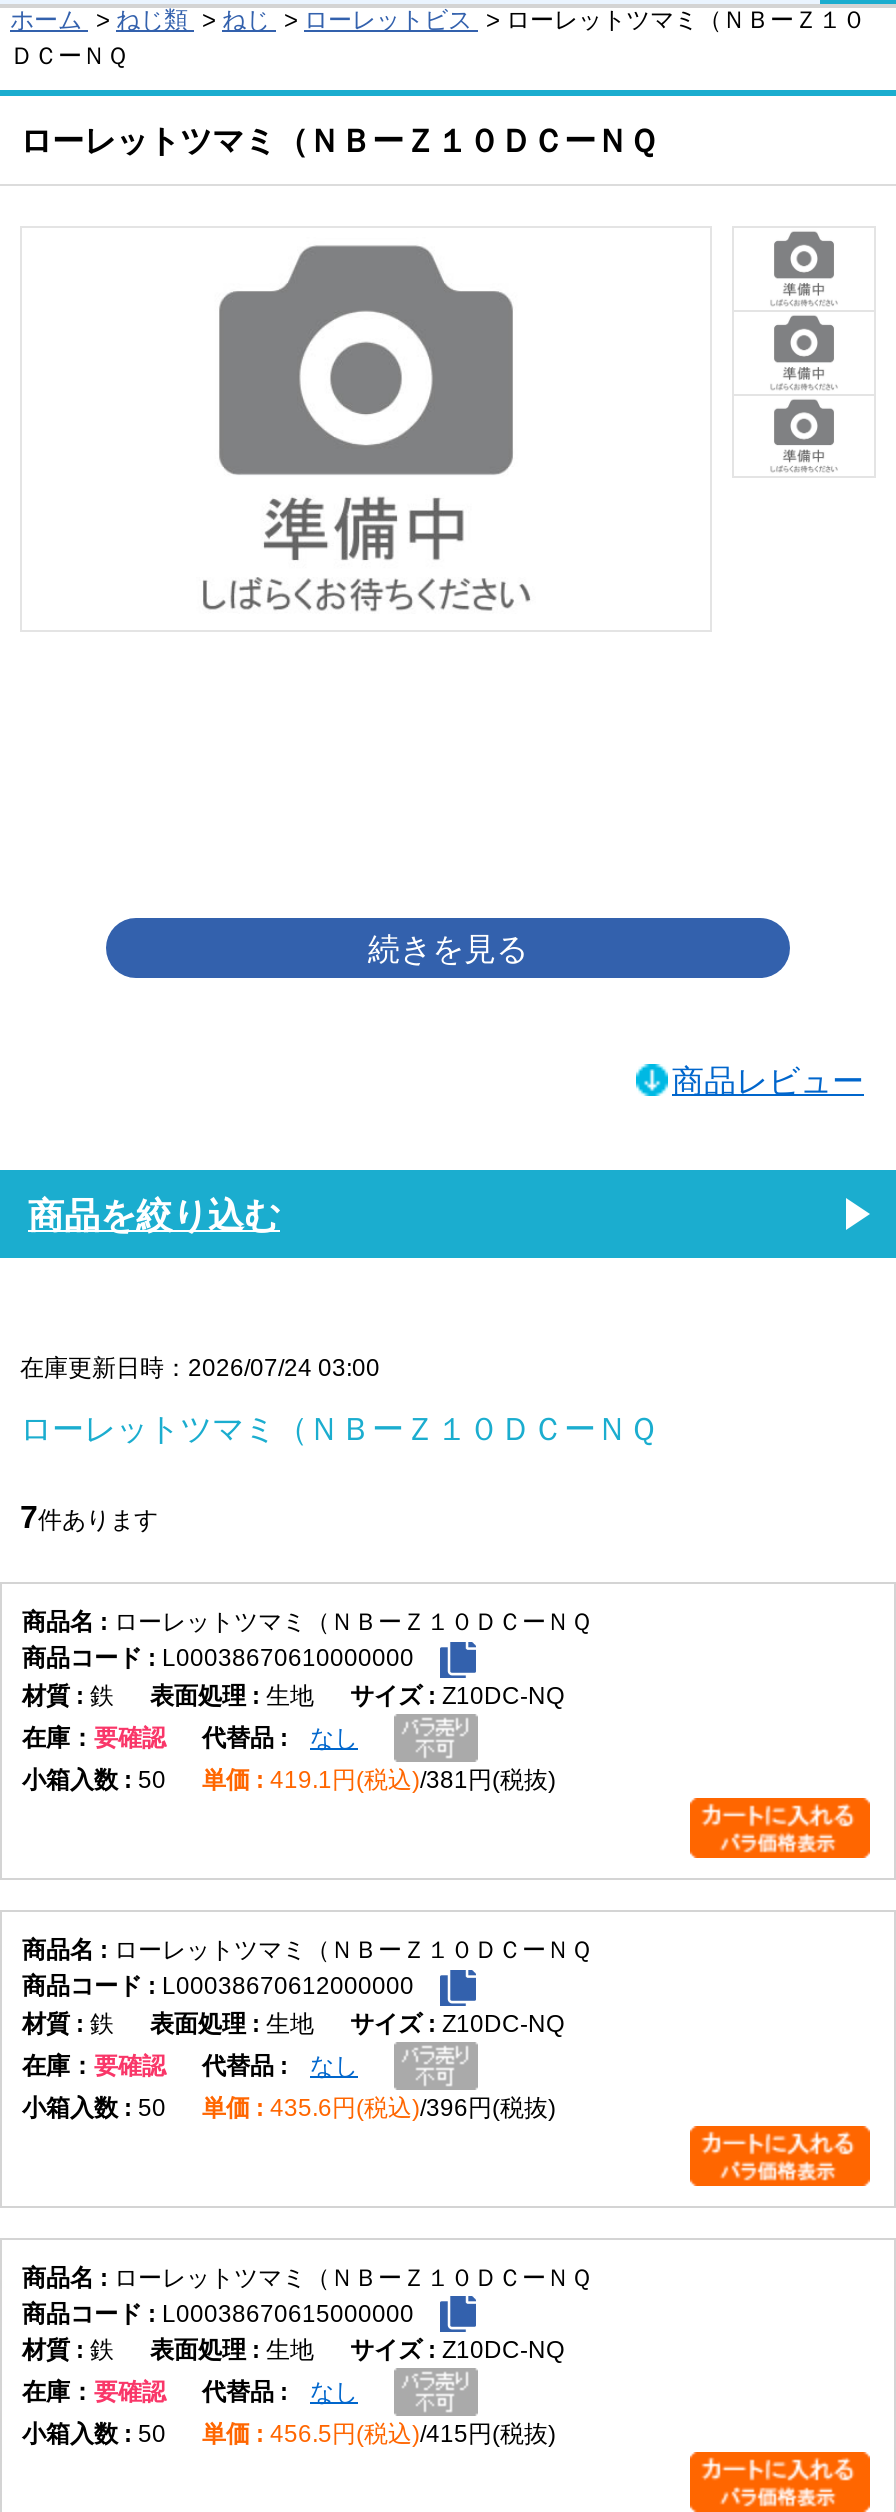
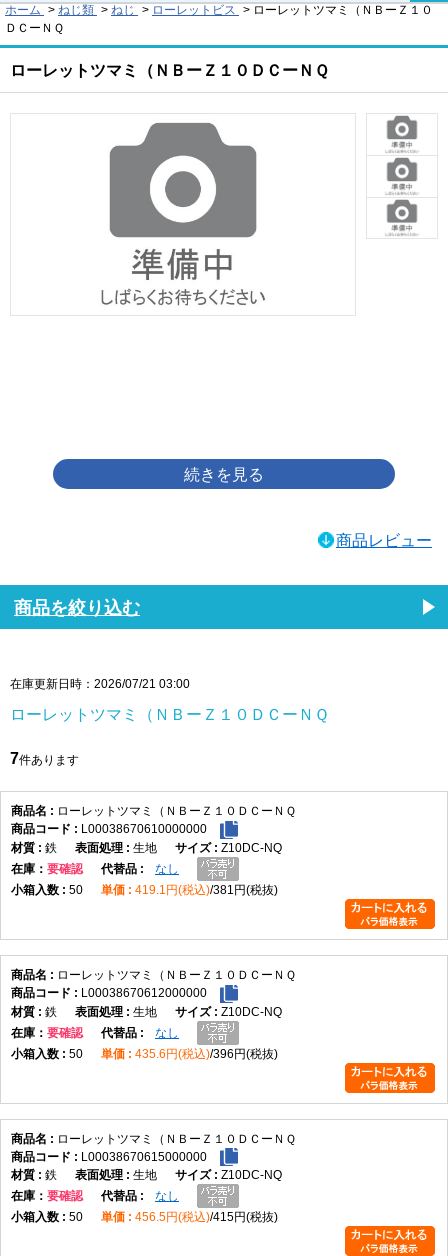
[20,1354,380,1382] 在庫更新日時：2026/07/24 03:00 -> [10,677,190,691] 在庫更新日時：2026/07/21 03:00

